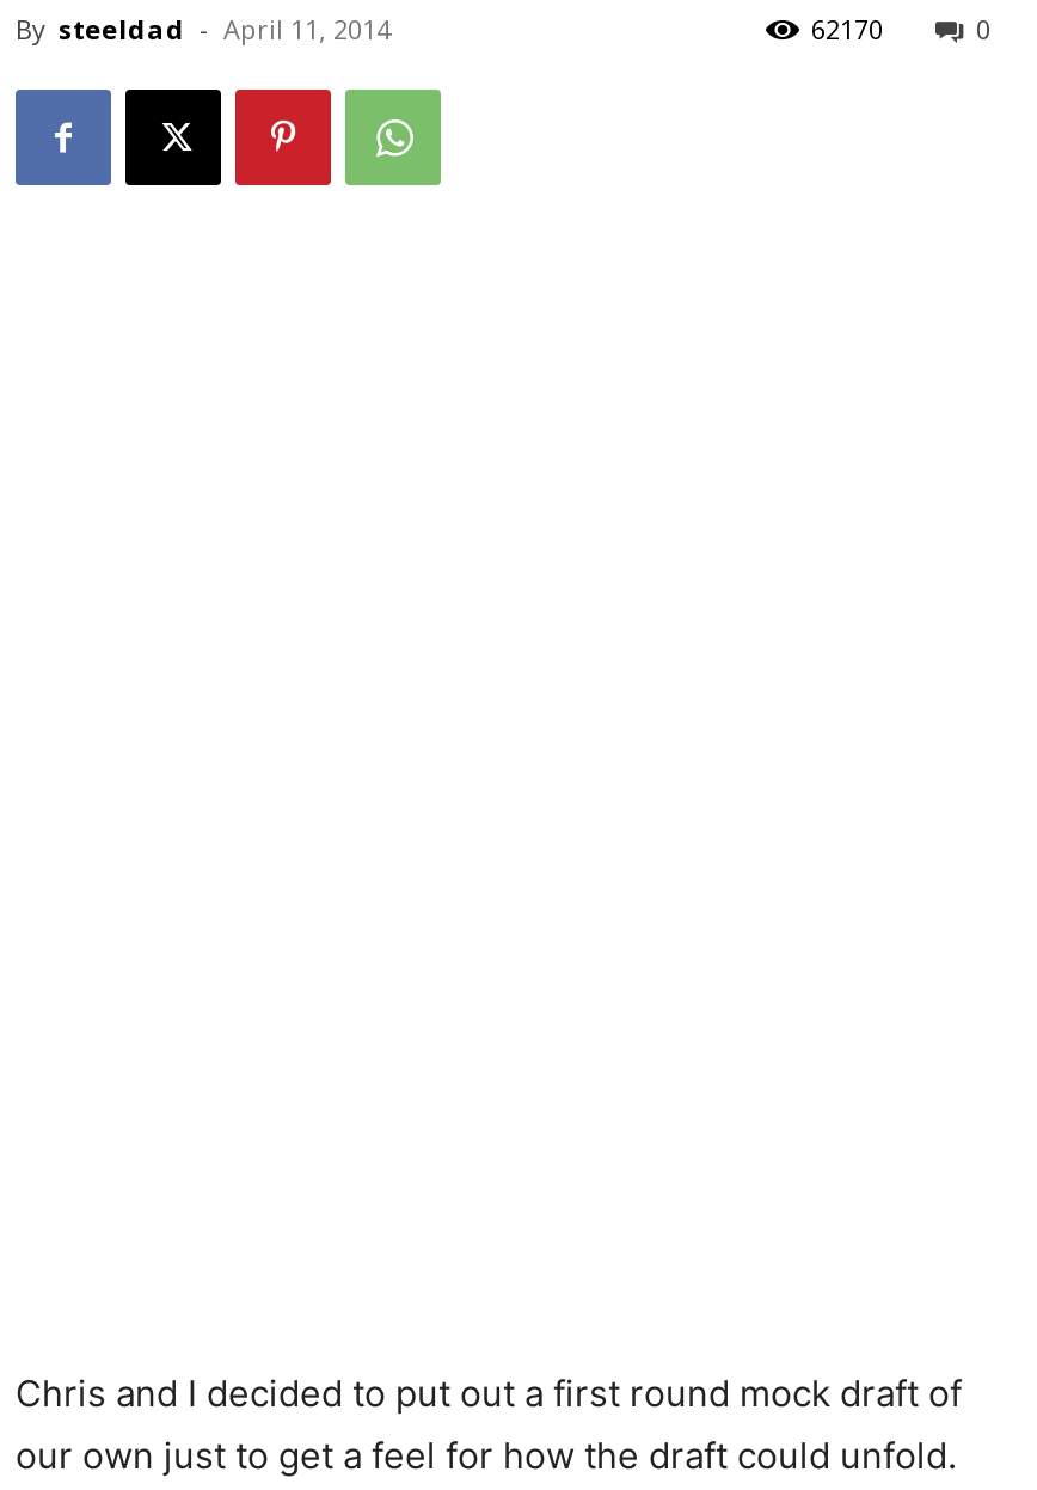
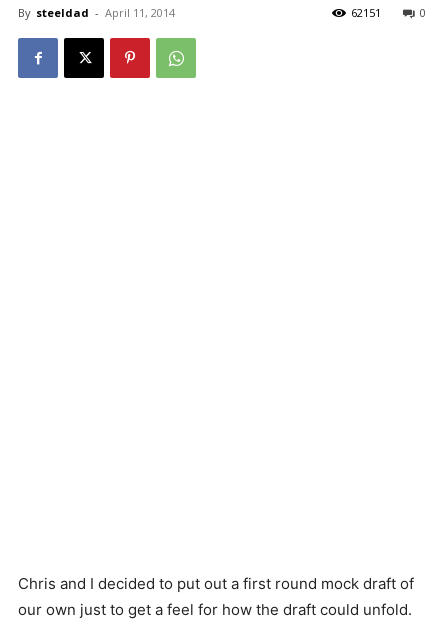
[811,11,883,47] 62170 -> [351,5,381,20] 62151

